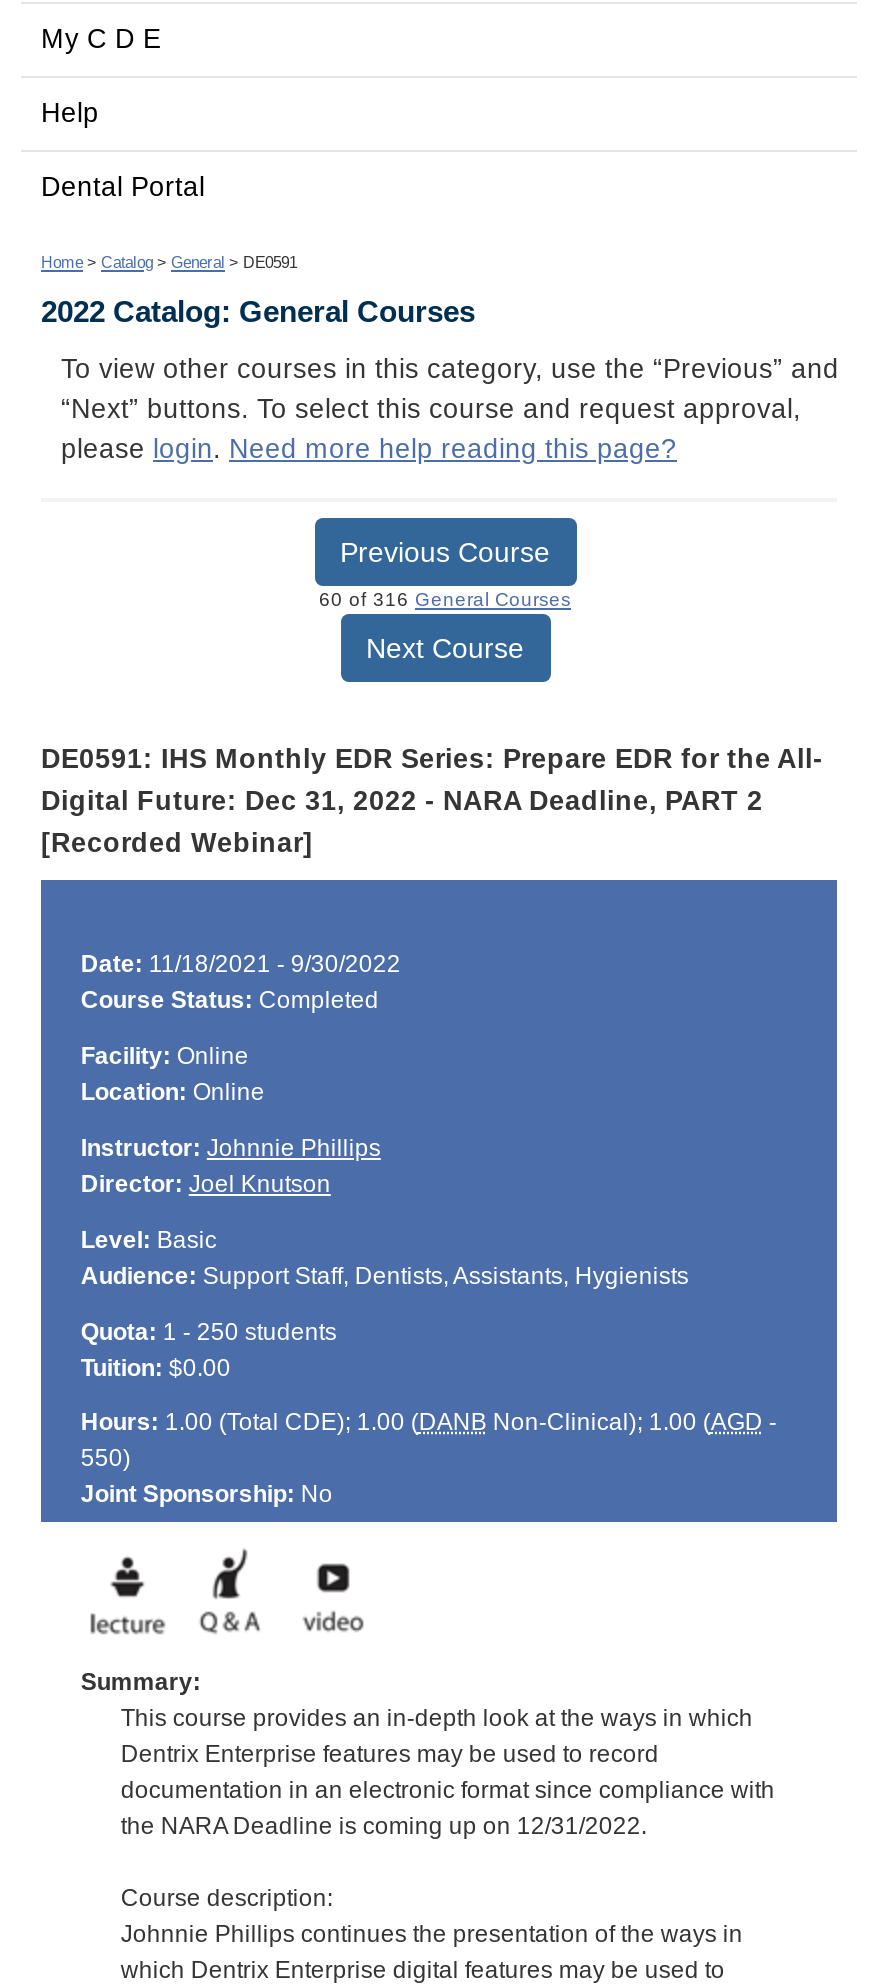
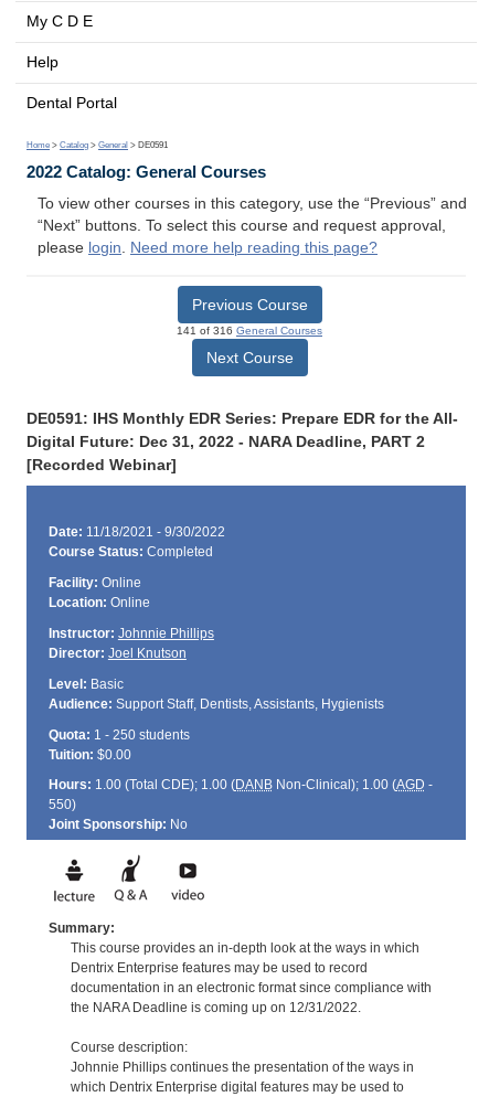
[319,587,571,609] 60 of 316General Courses -> [177,324,322,336] 141 of 316General Courses

